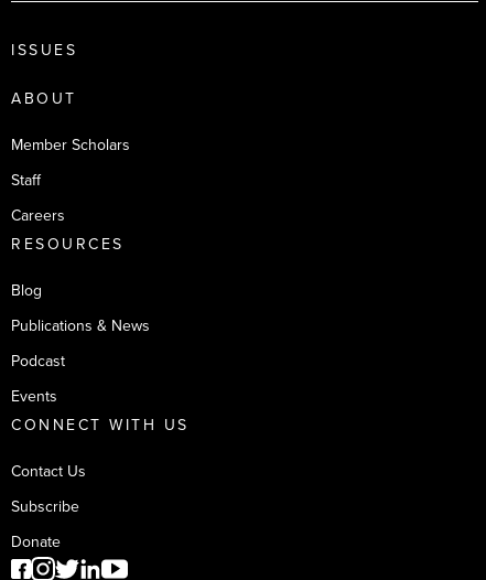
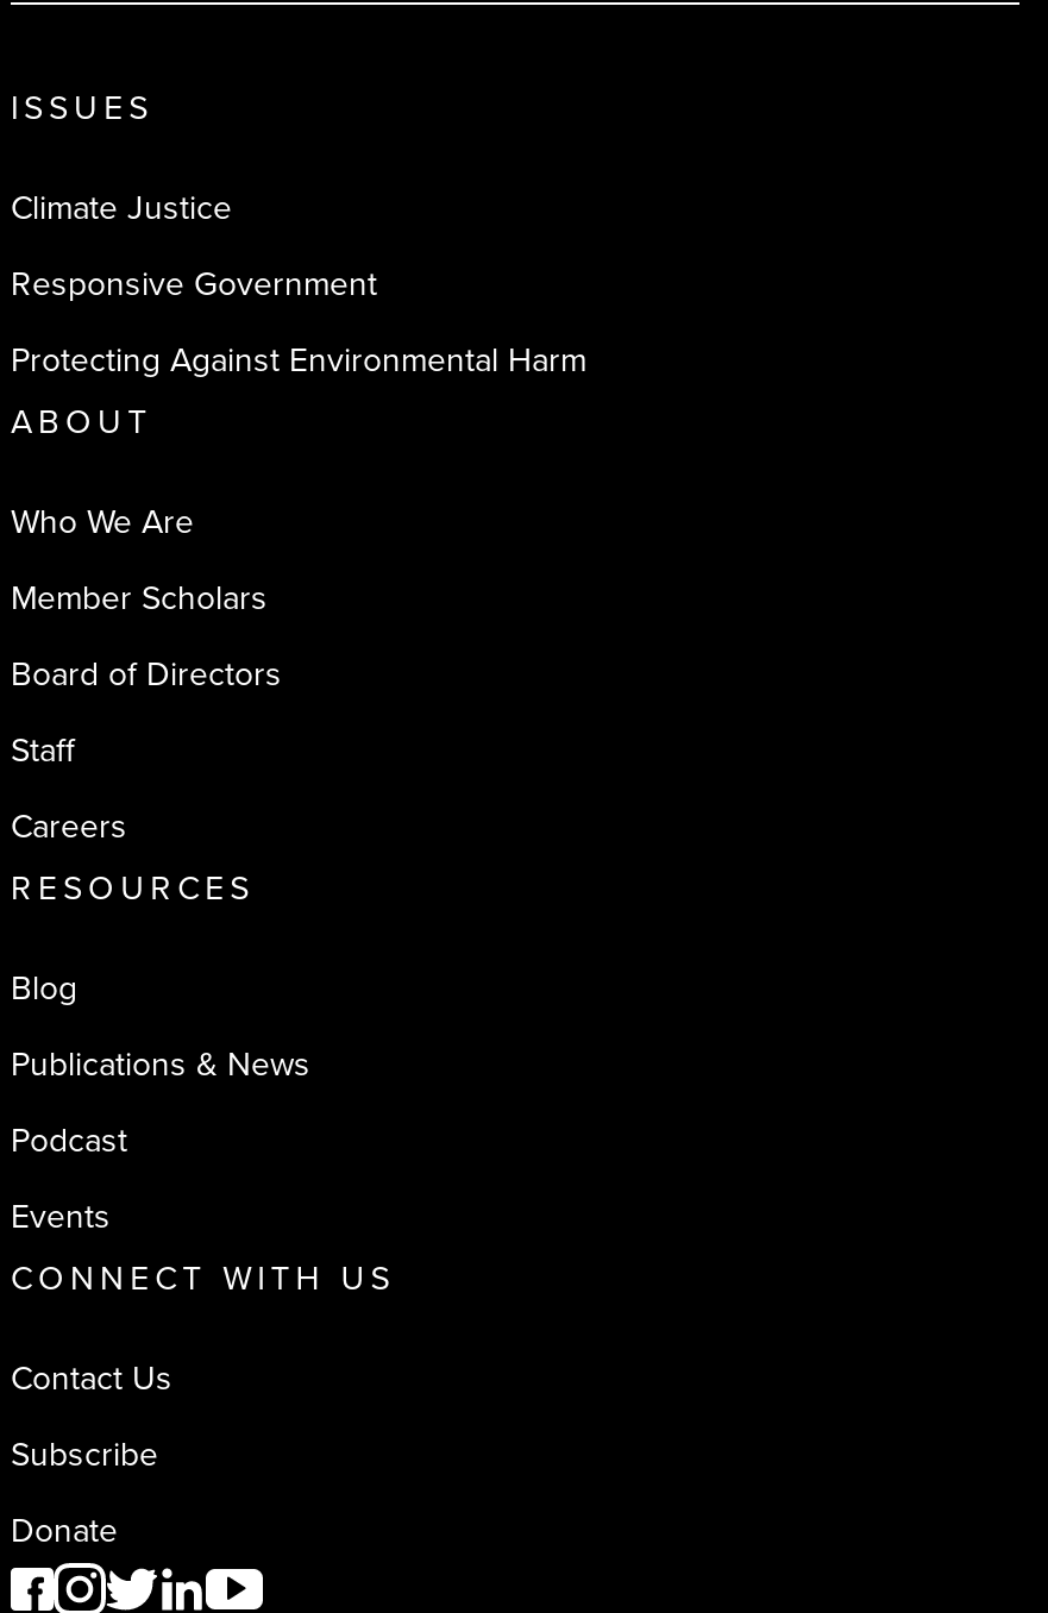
none -> [11,183,586,385] Climate Justice | Responsive Government | Protecting Against Environmental Harm
none -> [11,497,194,547] Who We Are
none -> [11,649,282,699] Board of Directors

